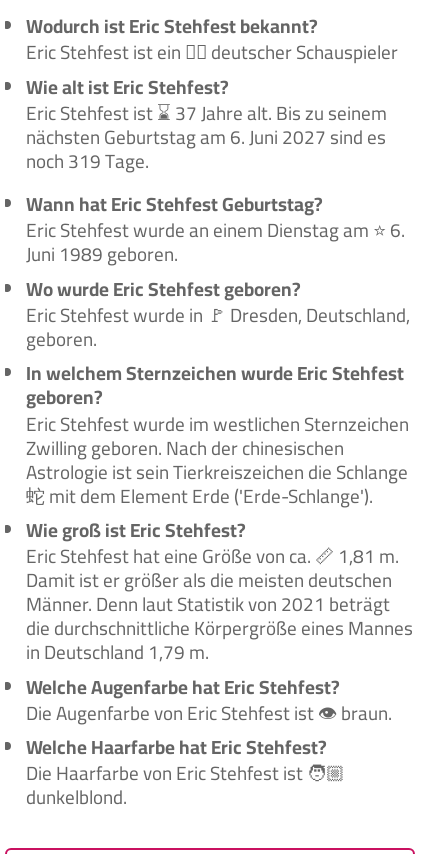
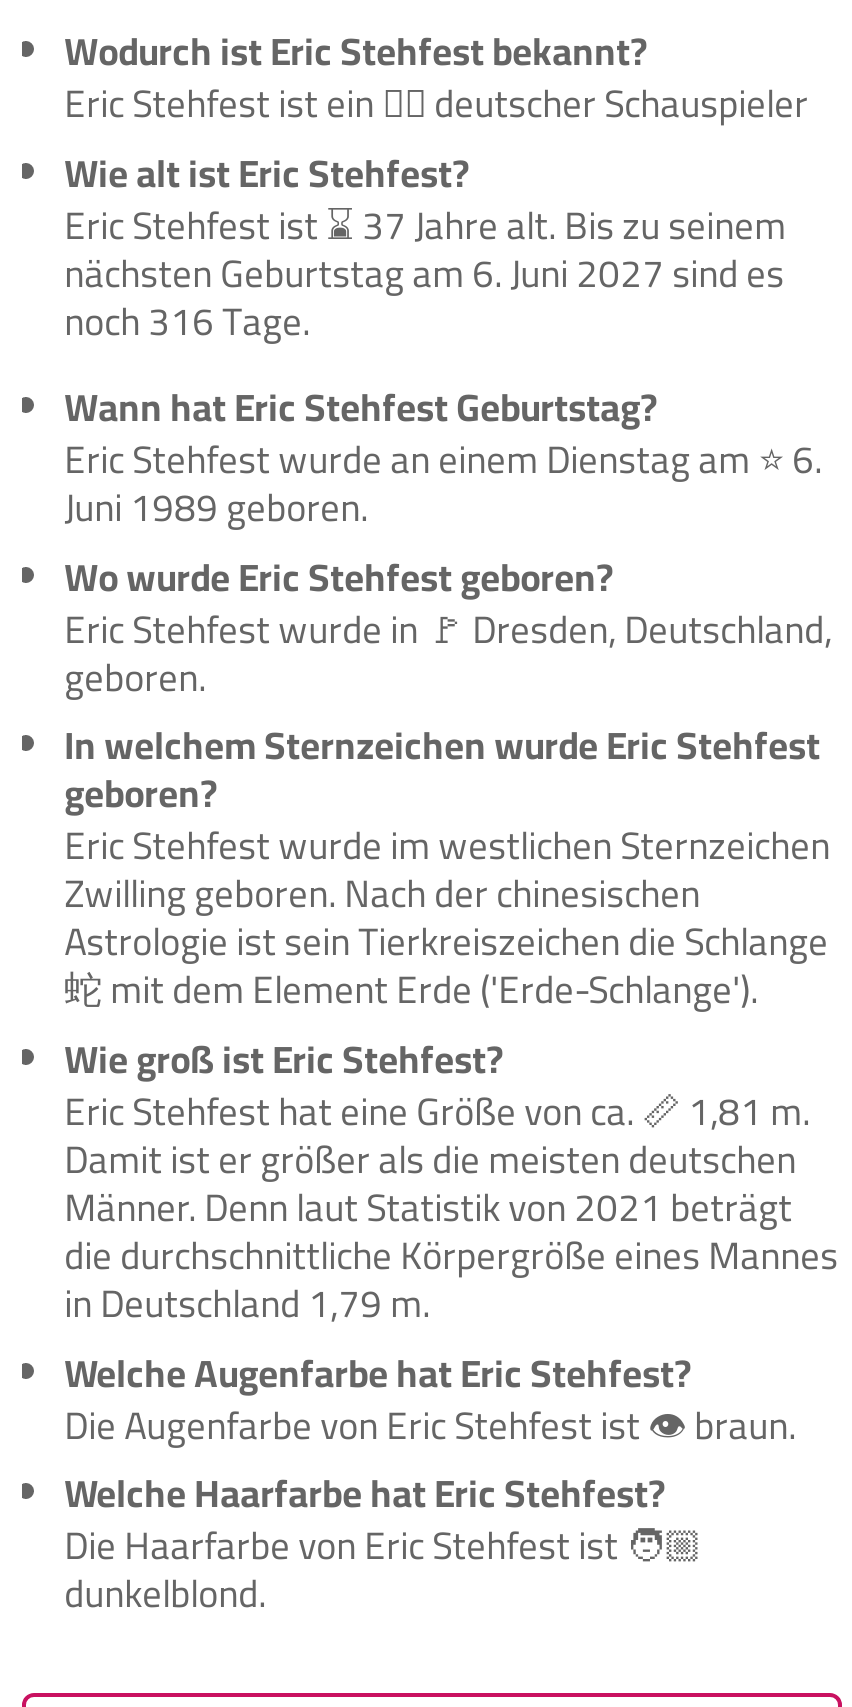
[26,143,149,179] noch 319 Tage. -> [64,285,310,357] noch 316 Tage.

